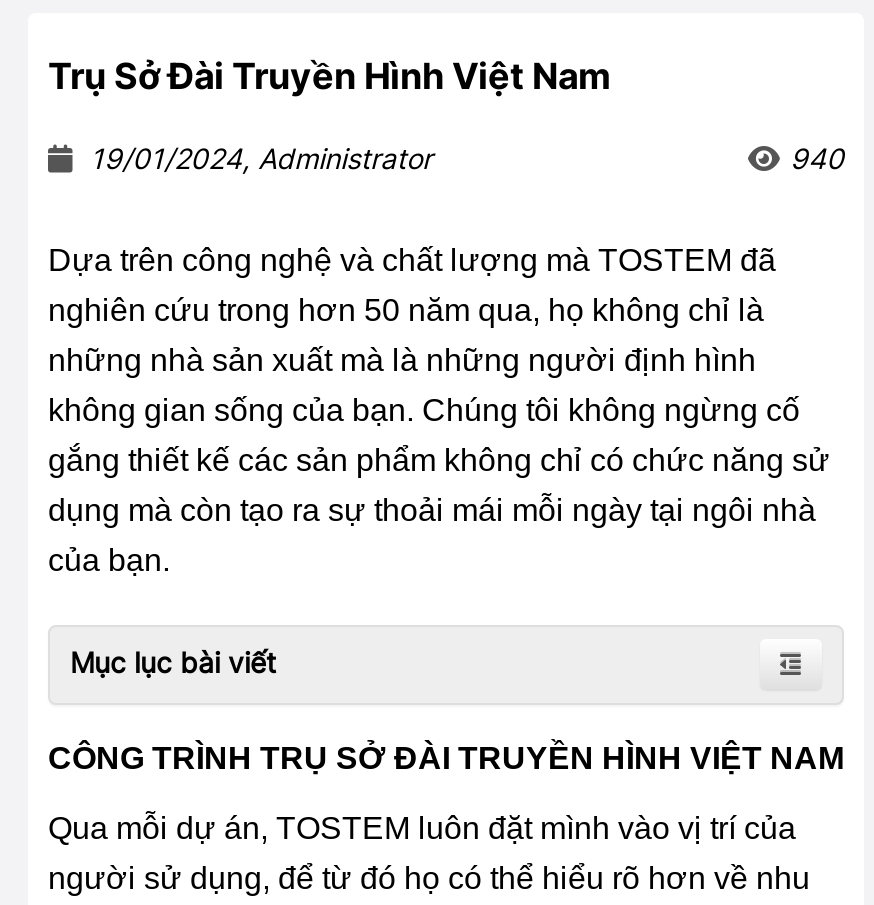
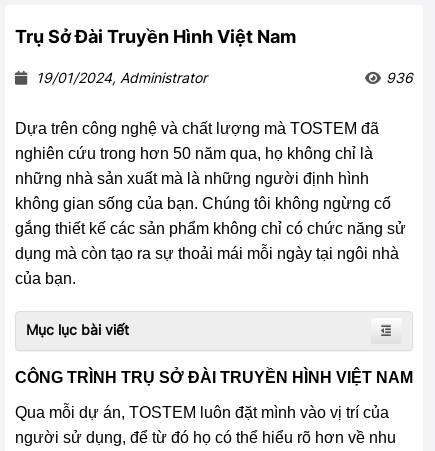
[790,141,844,175] 940 -> [386,69,413,86] 936

